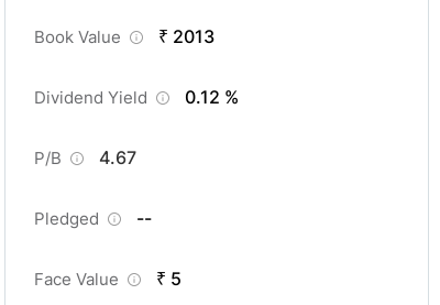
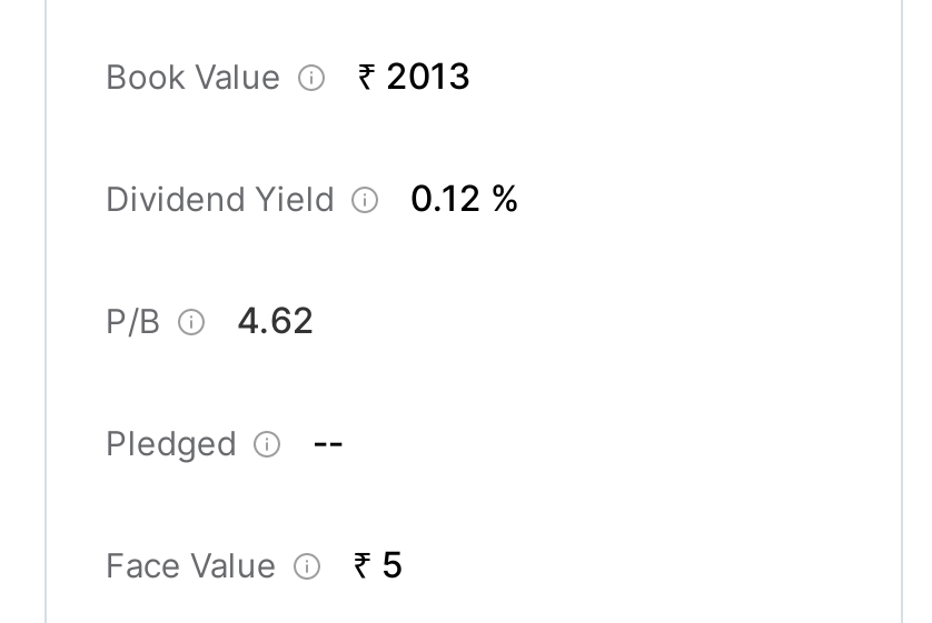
[35,146,137,168] P/B 4.67 -> [105,297,315,341] P/B 4.62

